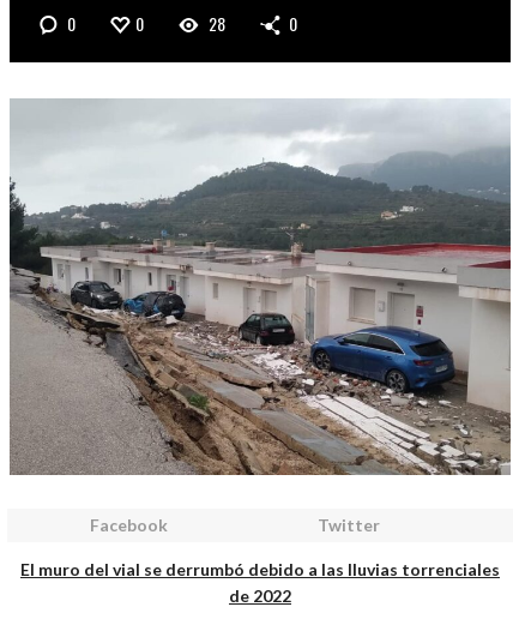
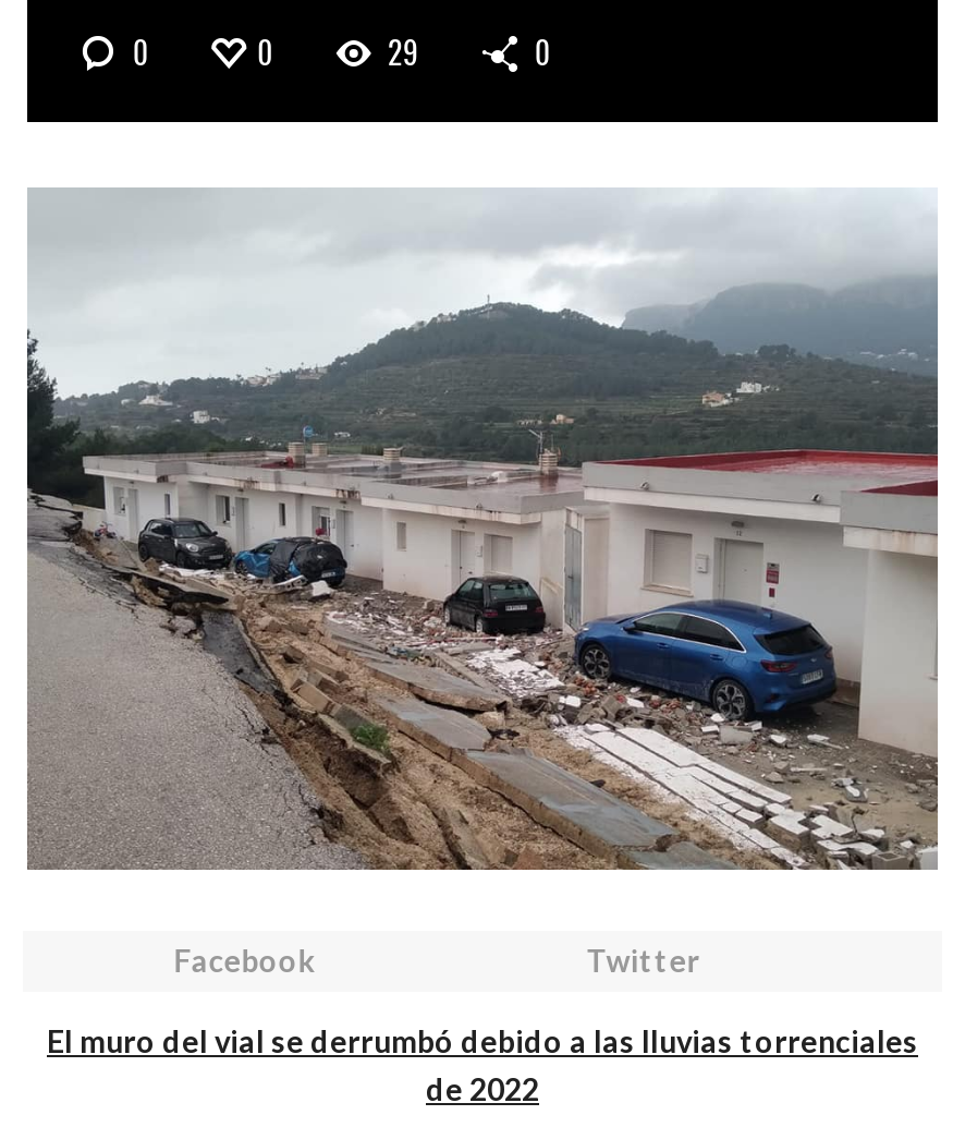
[208,11,225,36] 28 -> [388,28,418,74] 29

